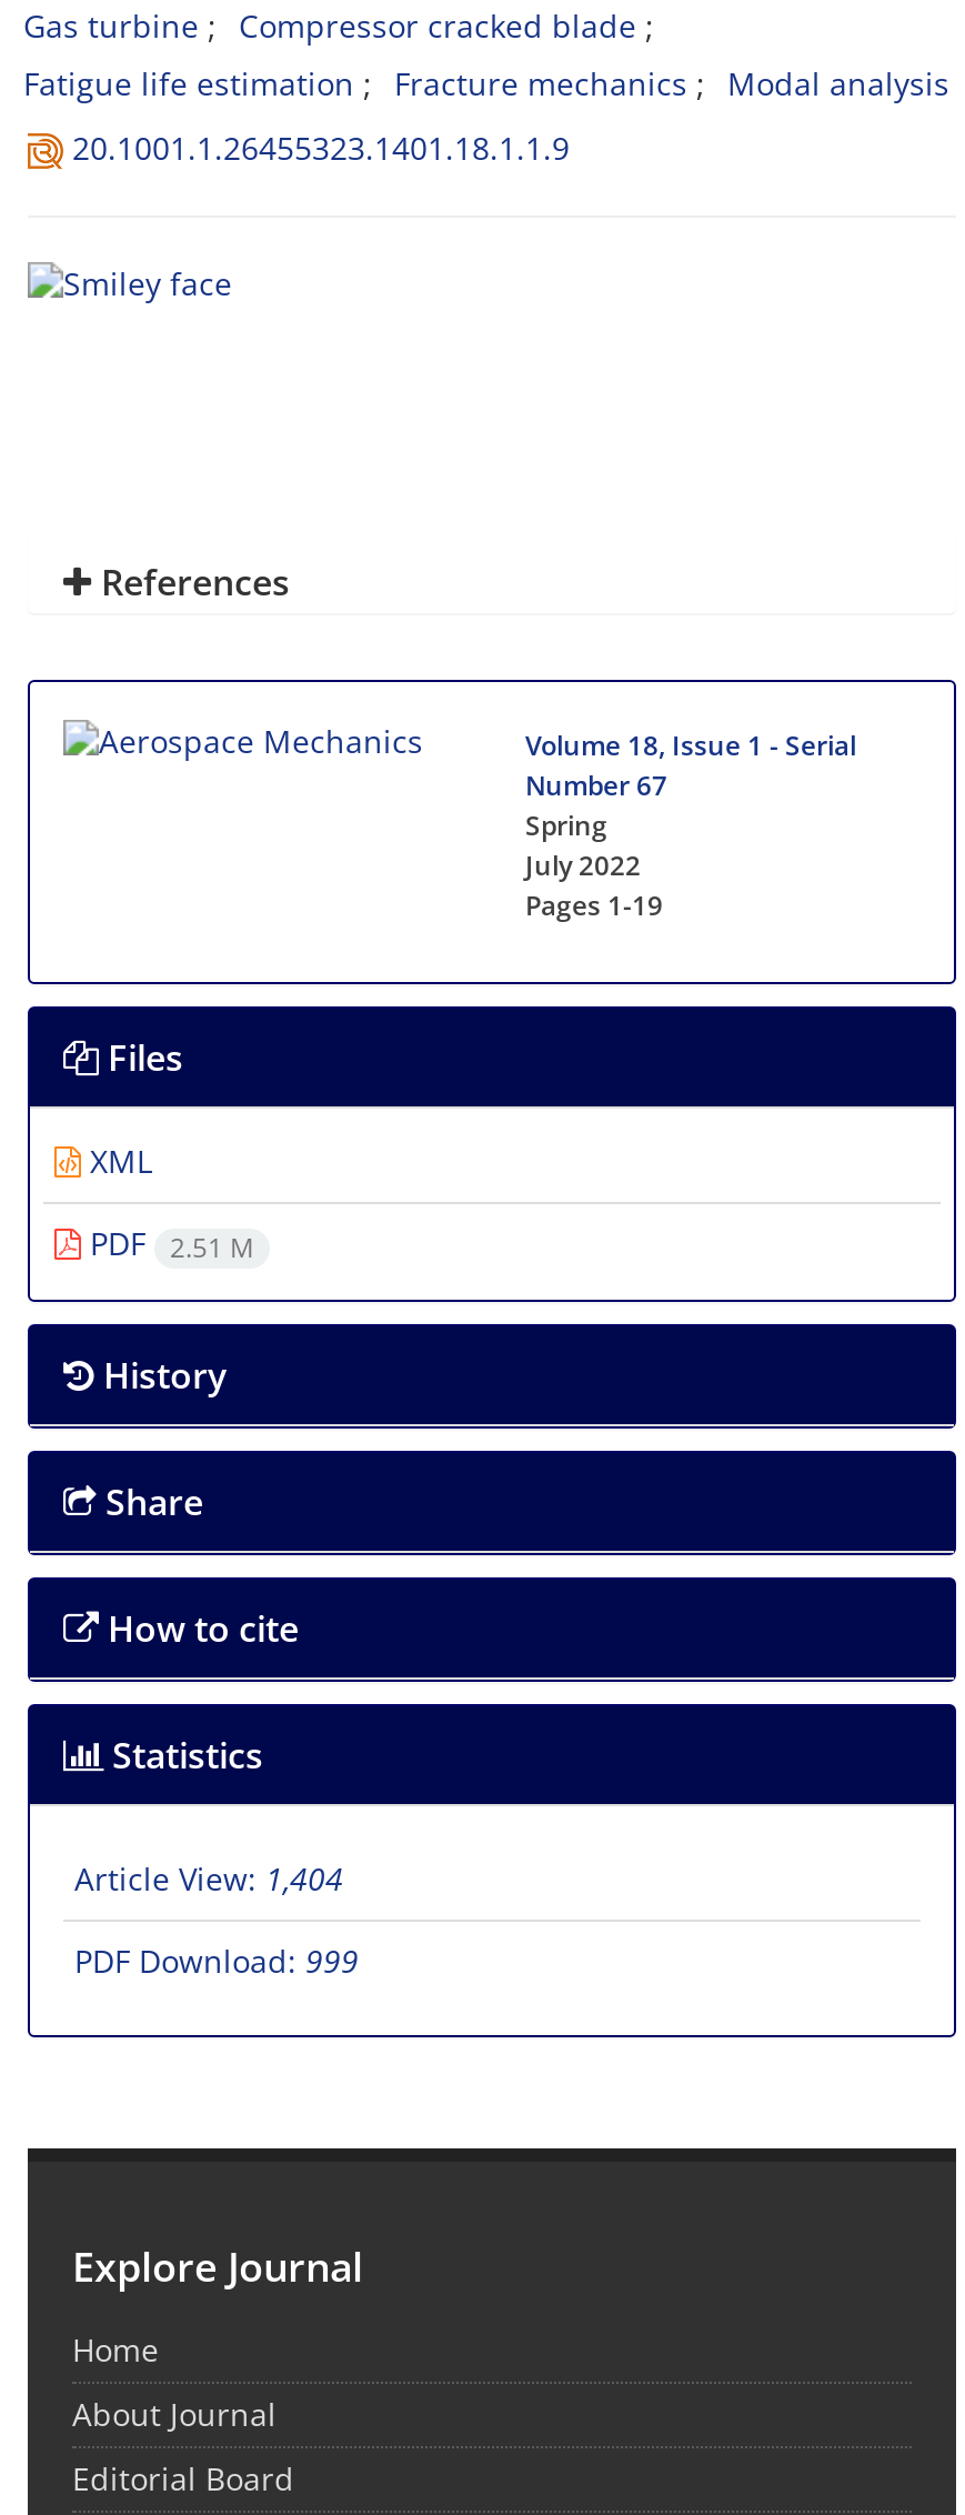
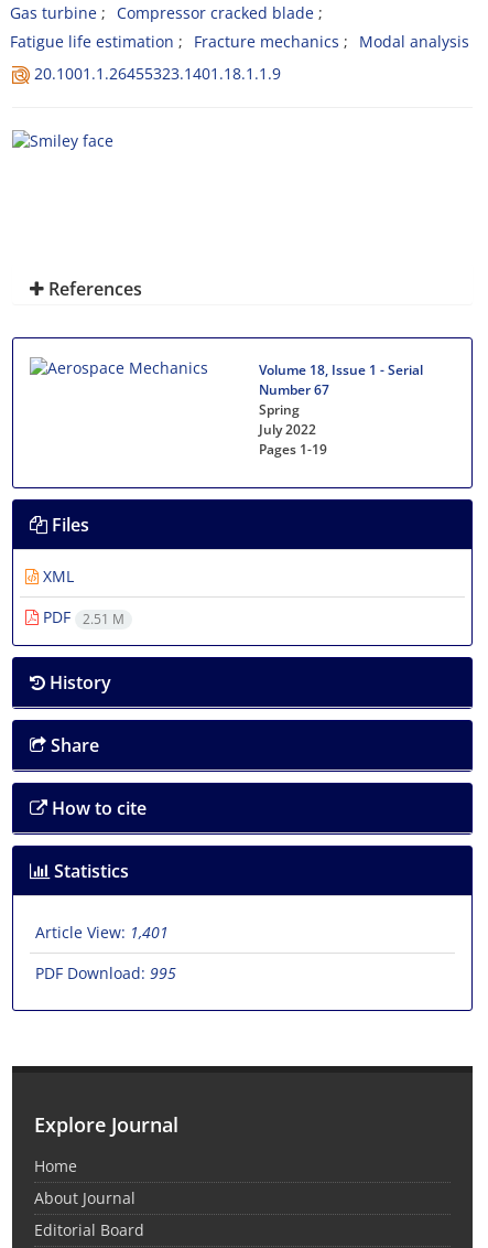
[74,1856,343,1899] Article View: 1,404 -> [35,921,169,942] Article View: 1,401
[74,1939,359,1981] PDF Download: 999 -> [35,962,176,983] PDF Download: 995

